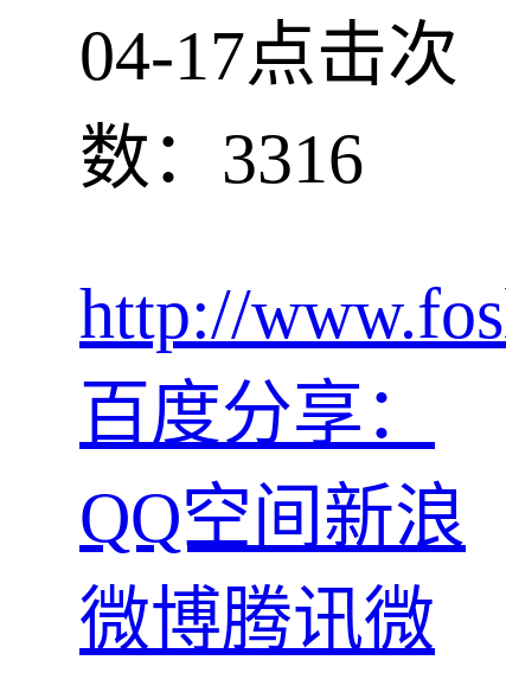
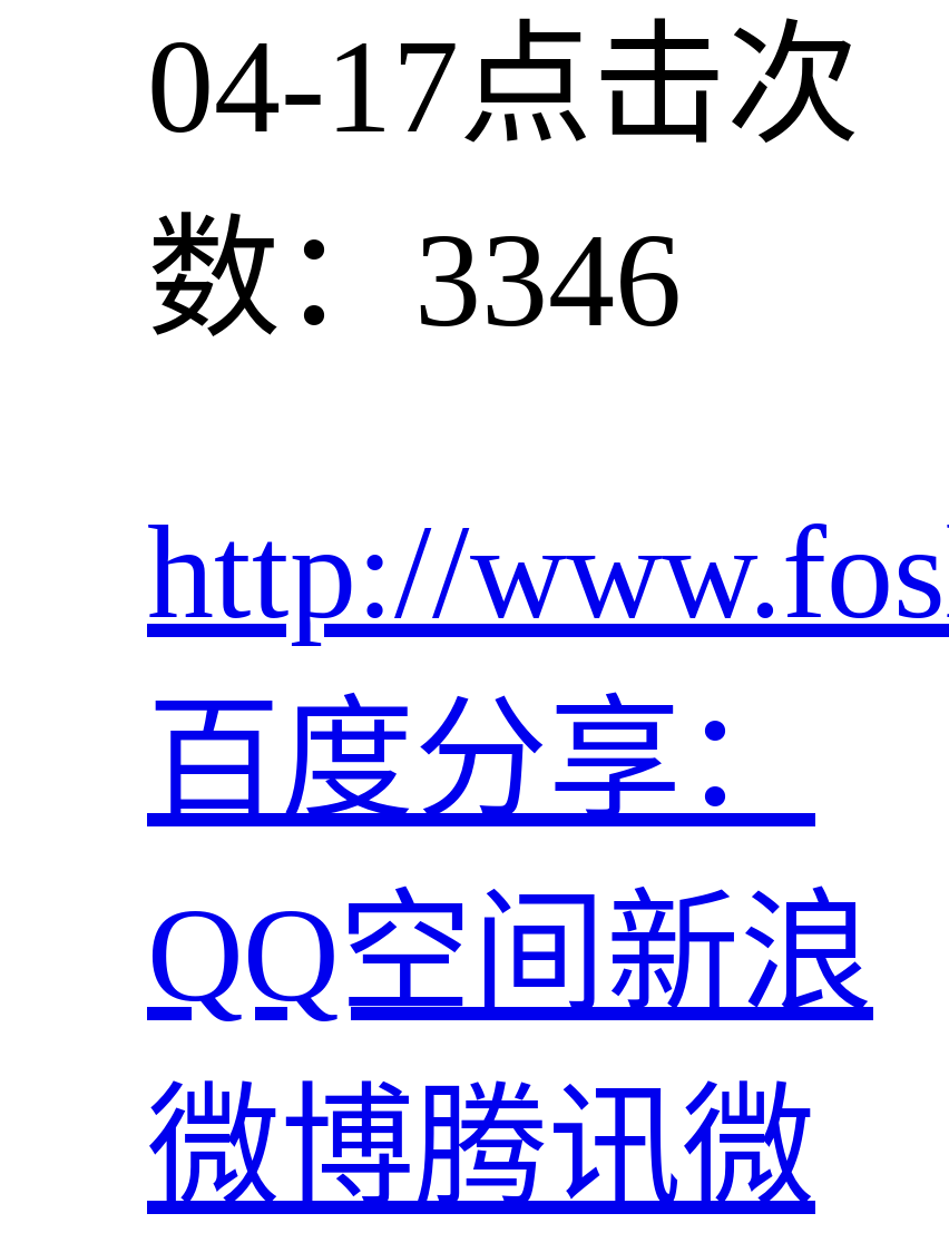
[79,120,364,198] 数：3316 -> [147,207,682,354] 数：3346

